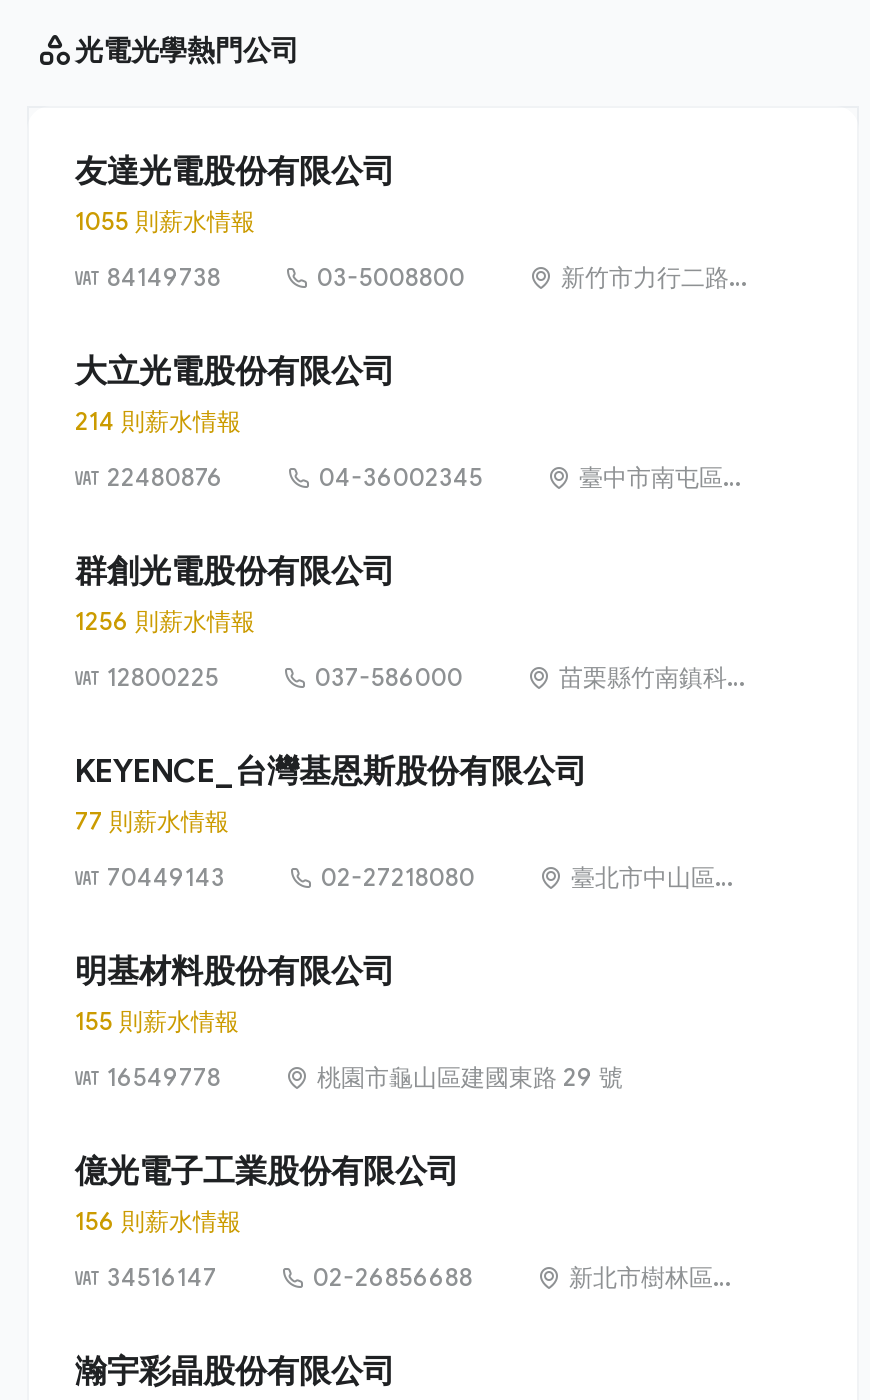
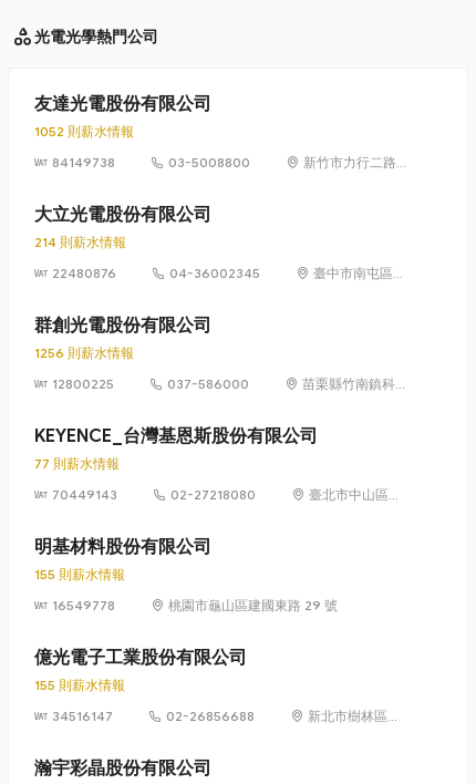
[75,206,255,236] 1055 則薪水情報 -> [34,123,134,140] 1052 則薪水情報
[75,1206,241,1236] 156 則薪水情報 -> [34,677,125,693] 155 則薪水情報

